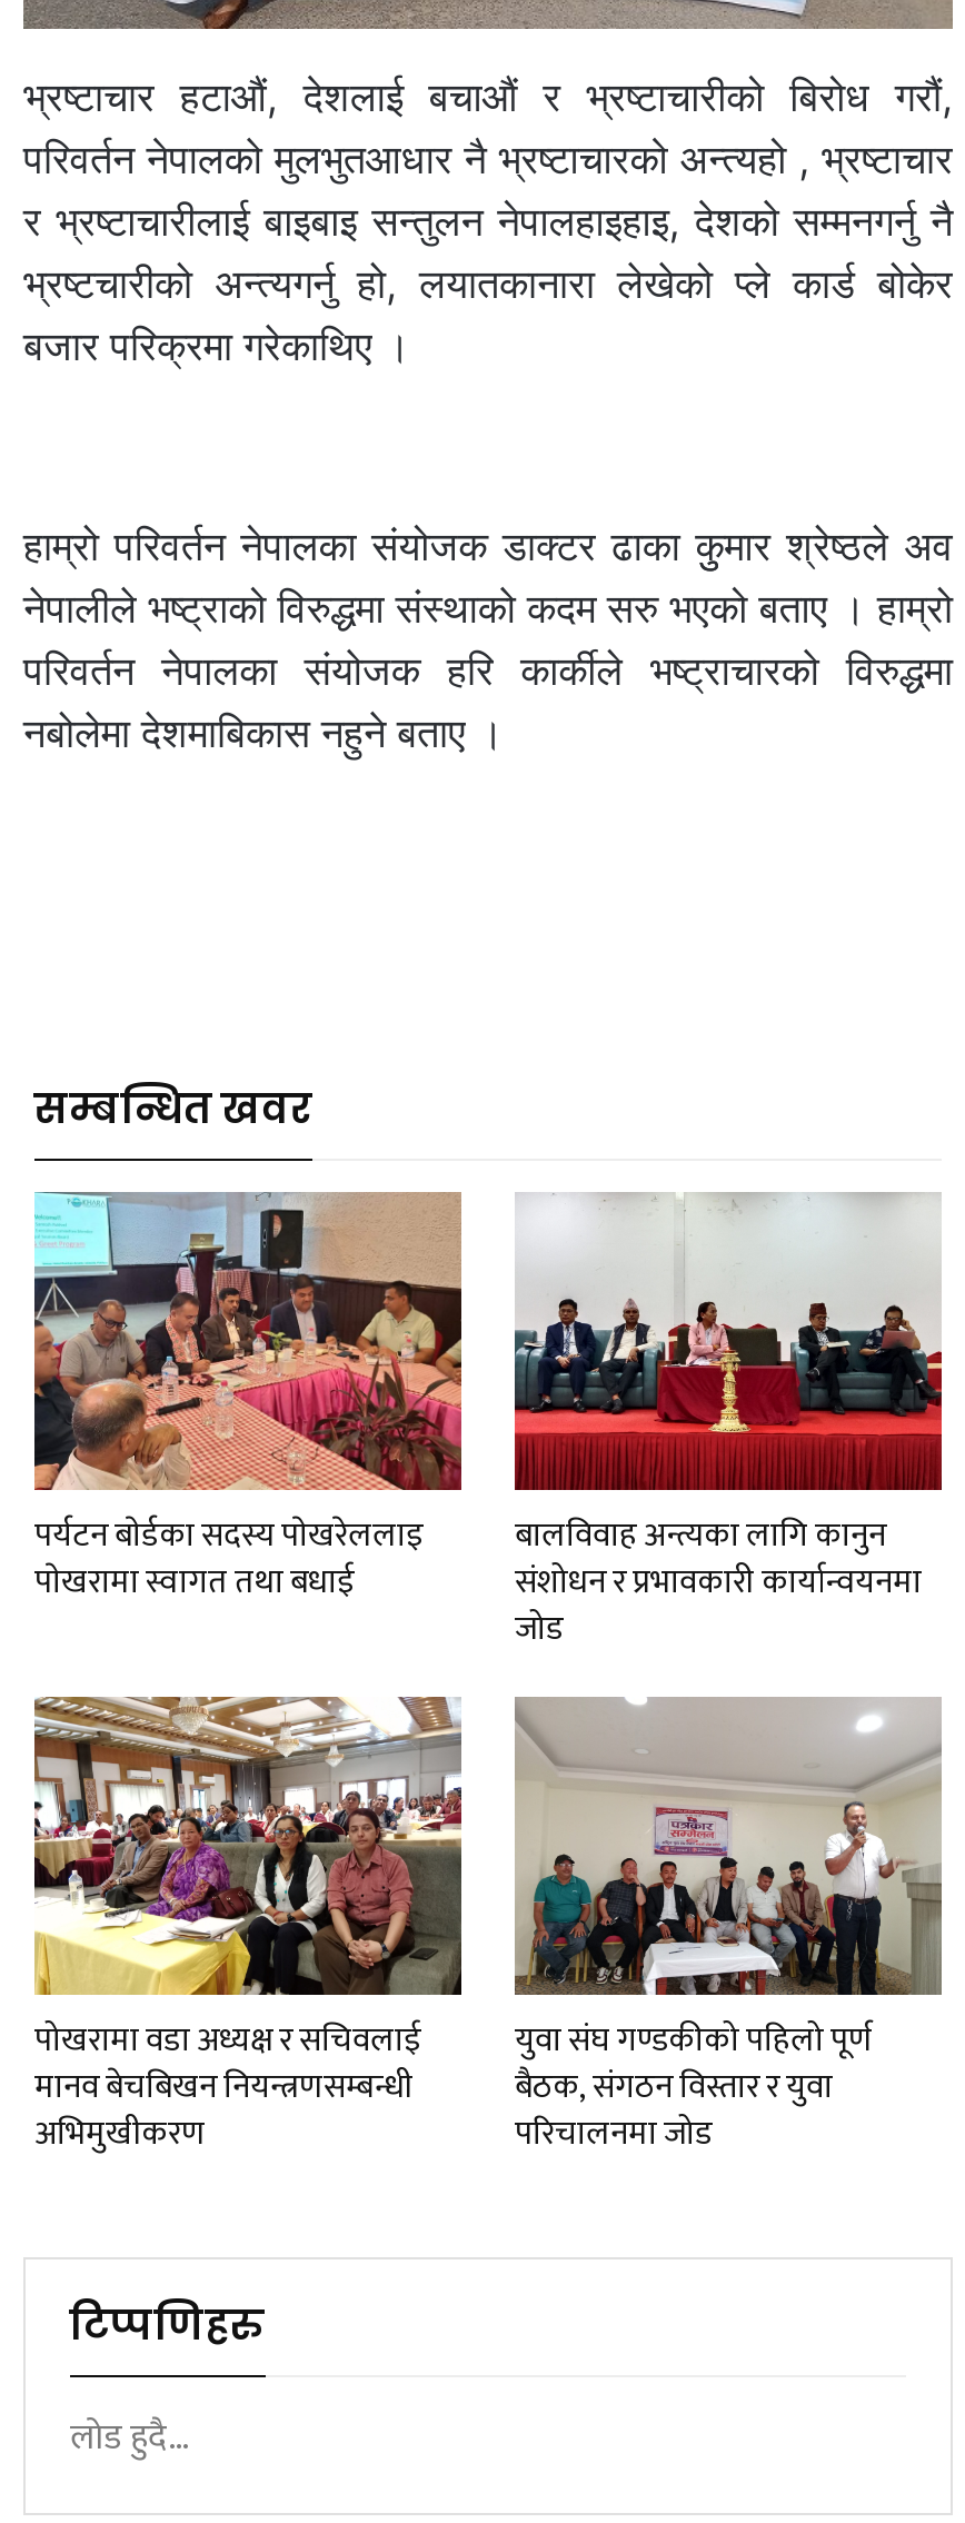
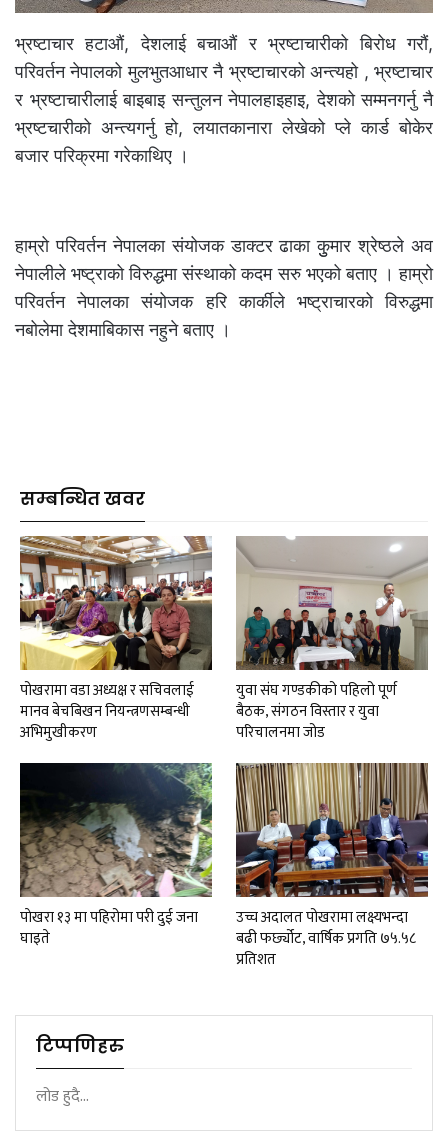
[32,1192,464,1610] [image] | पर्यटन बाेर्डका सदस्य पाेखरेललाइ | पाेखरामा स्वागत तथा बधाई -> none
[513,1192,944,1657] [image] | बालविवाह अन्त्यका लागि कानुन | संशोधन र प्रभावकारी कार्यान्वयनमा | जोड -> none
moved [30,1692,873,2163] -> [18,534,397,745]: [image] | पोखरामा वडा अध्यक्ष र सचिवलाई | मानव बेचबिखन नियन्त्रणसम्बन्धी | अभिमुखीकरण | युवा संघ गण्डकीको पहिलो पूर्ण | बैठक, संगठन विस्तार र युवा | परिचालनमा जोड
none -> [19,762,213,951] [image] | पाेखरा १३ मा पहिरोमा परी दुई जना | घाइते
none -> [236,762,429,972] [image] | उच्च अदालत पोखरामा लक्ष्यभन्दा | बढी फर्छ्योट, वार्षिक प्रगति ७५.५८ | प्रतिशत

